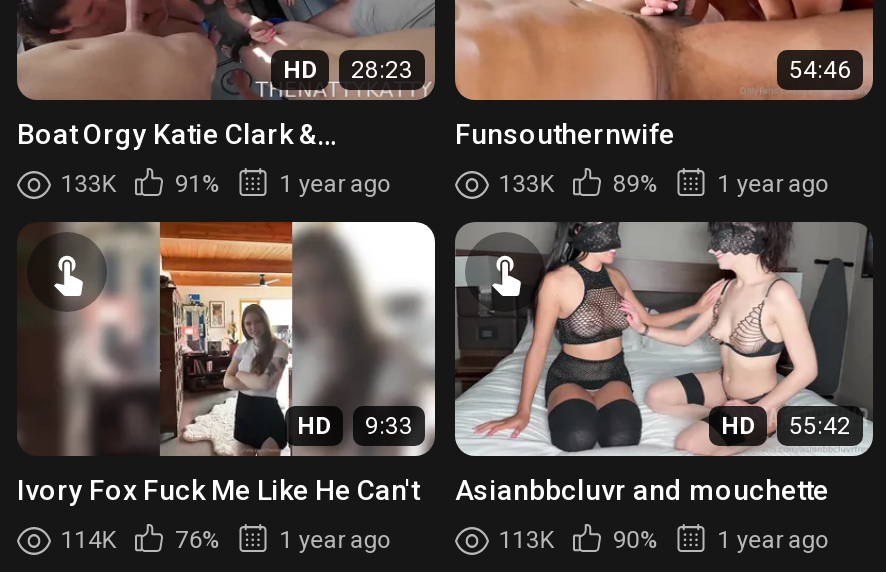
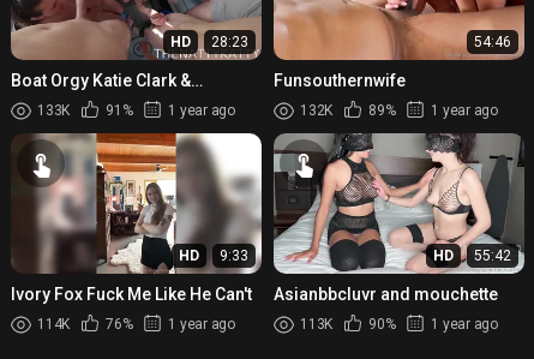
[499,171,553,199] 133K -> [300,102,332,119] 132K

